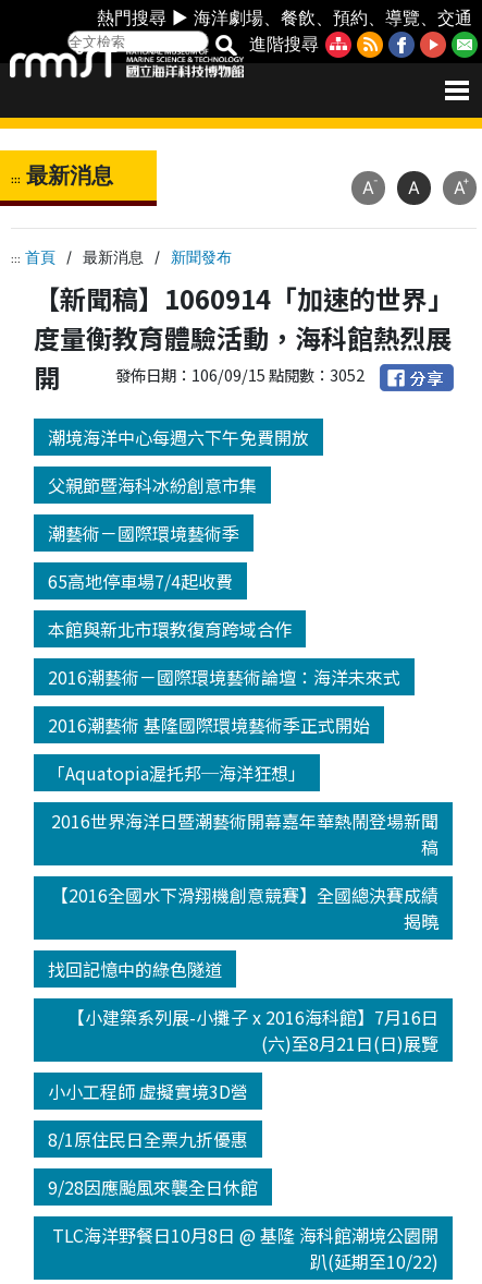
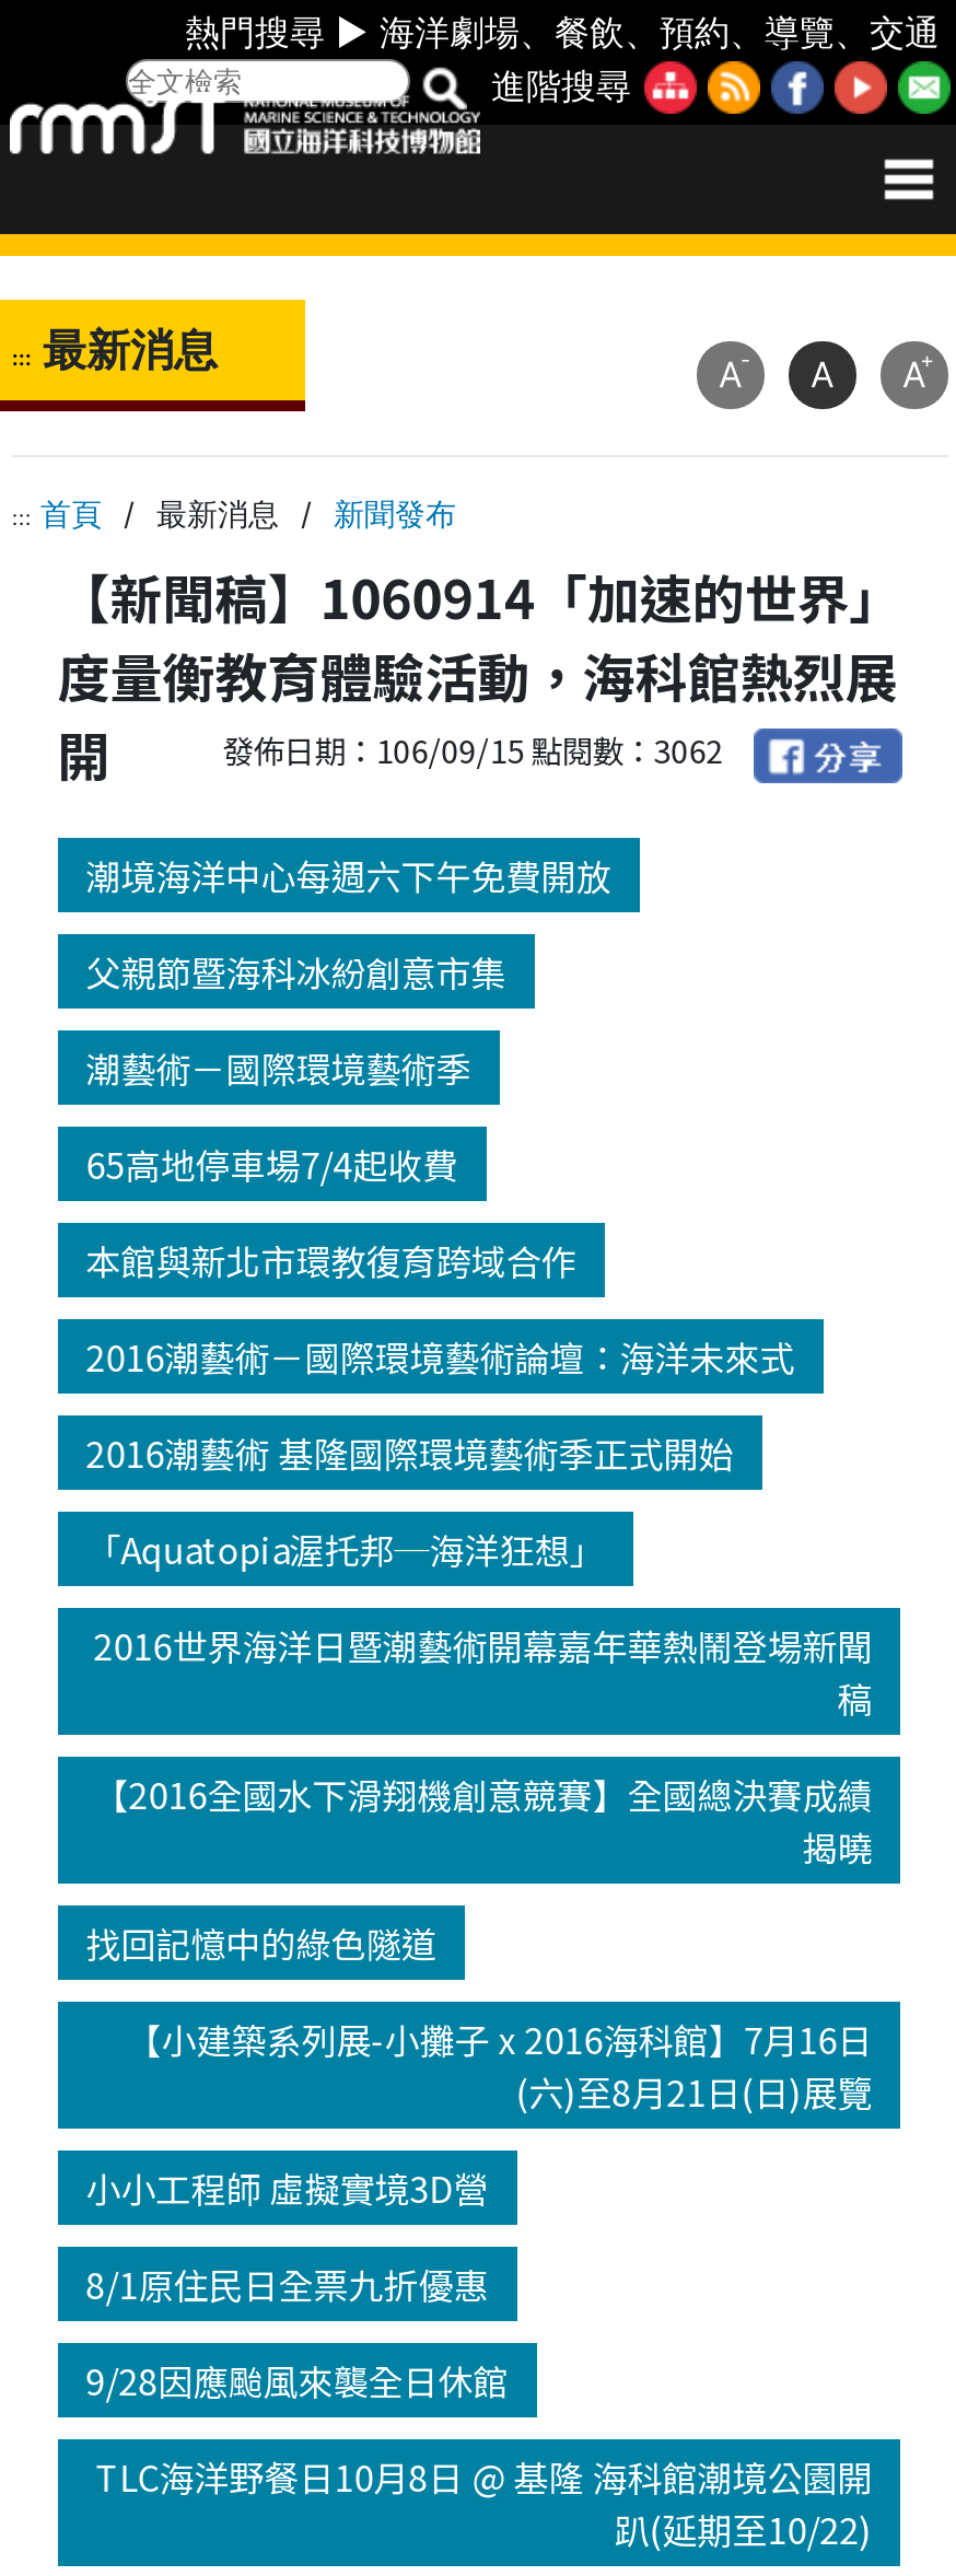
[116,363,380,386] 發佈日期：106/09/15 點閱數：3052 -> [223,727,754,773] 發佈日期：106/09/15 點閱數：3062

